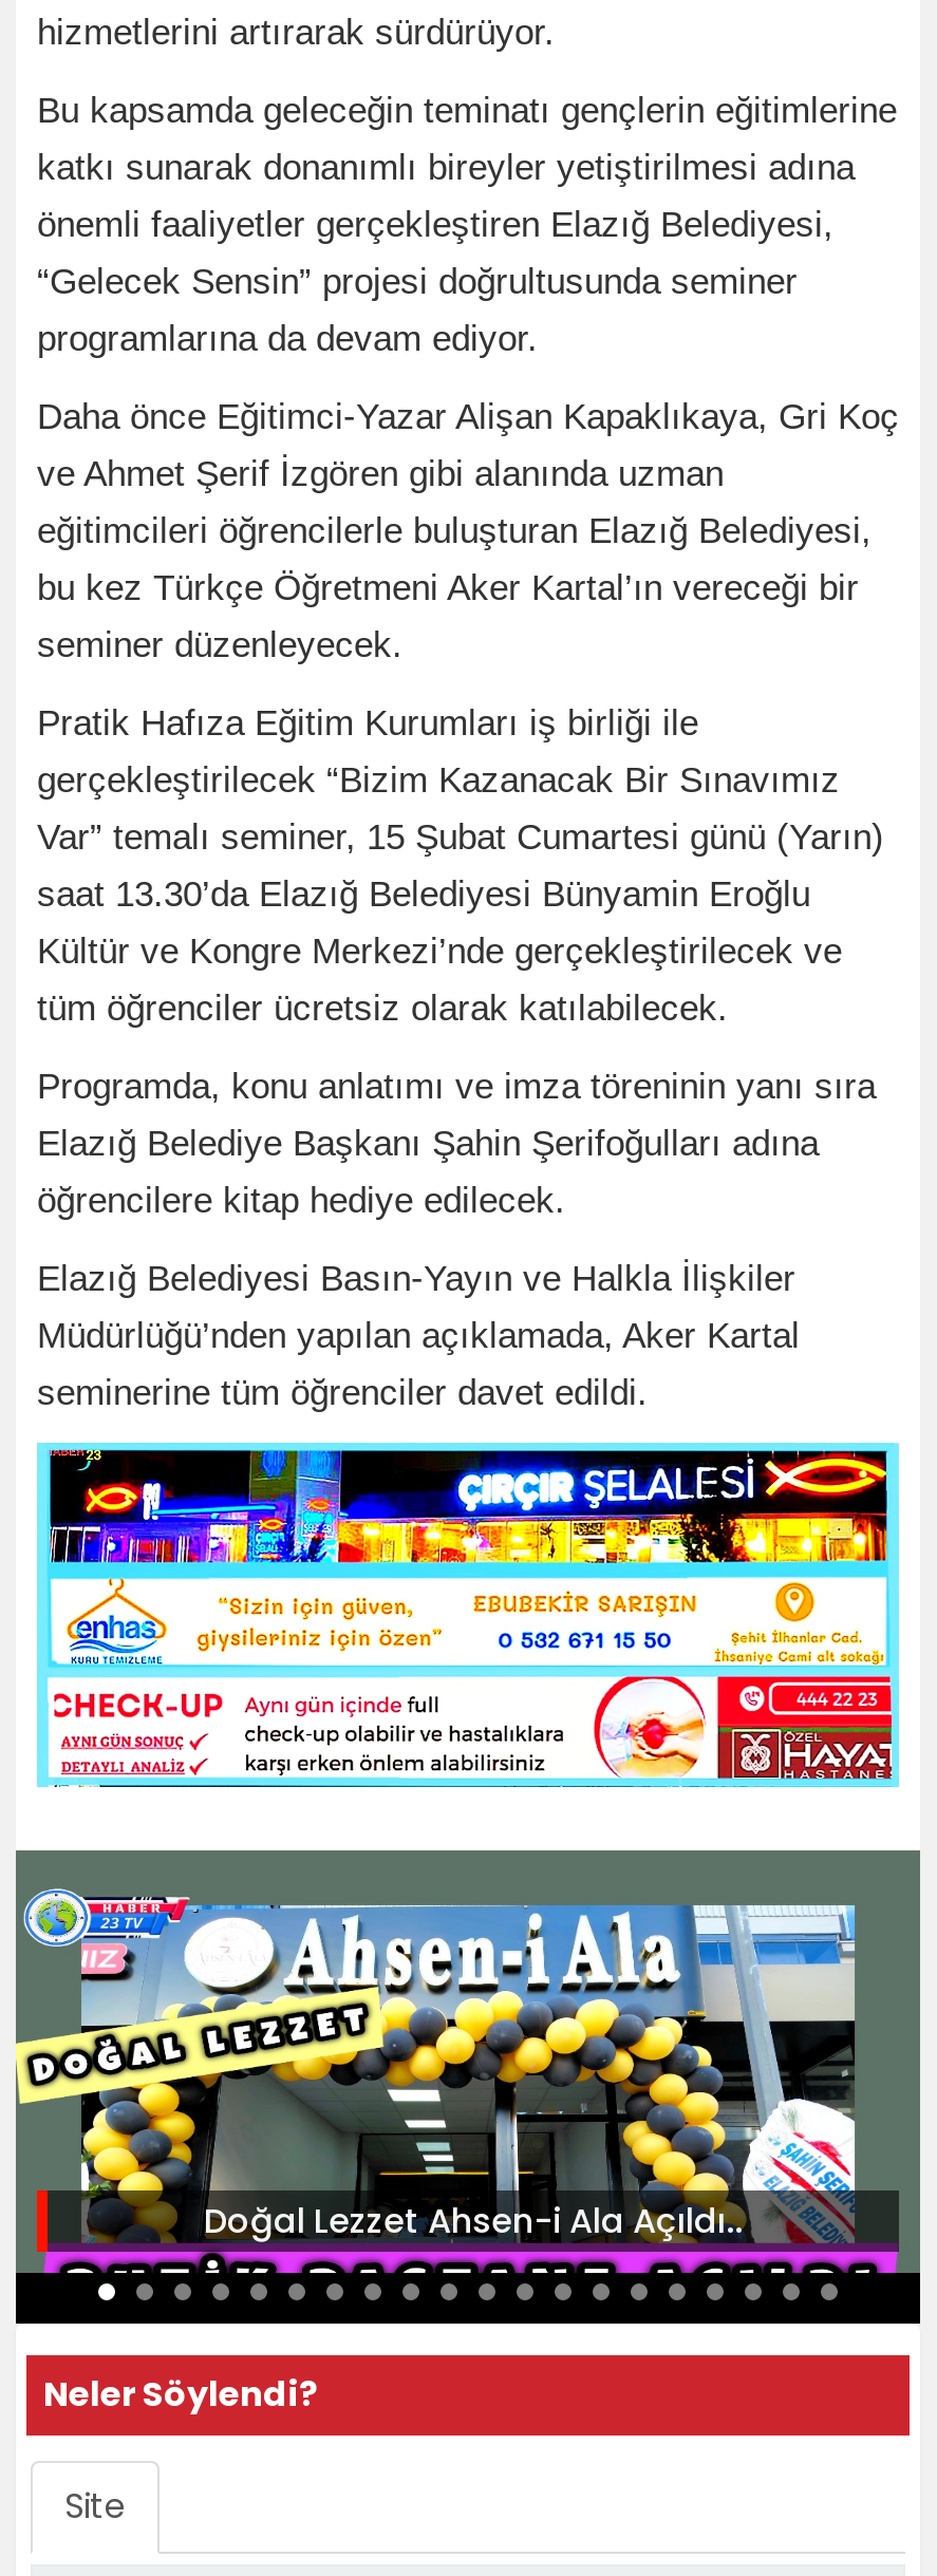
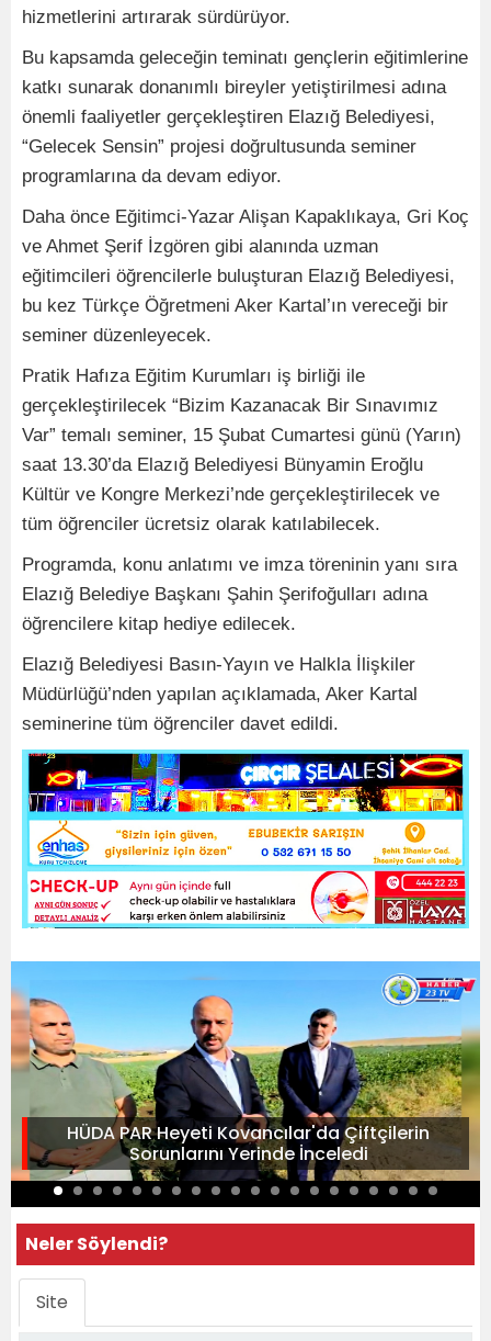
[14,1848,922,2275] [image] | Doğal Lezzet Ahsen-i Ala Açıldı.. -> [10,960,481,1182] [image] | HÜDA PAR Heyeti Kovancılar'da Çiftçilerin | Sorunlarını Yerinde İnceledi

